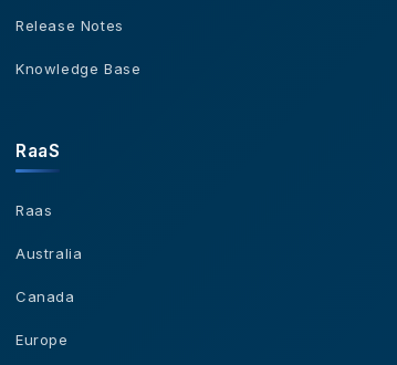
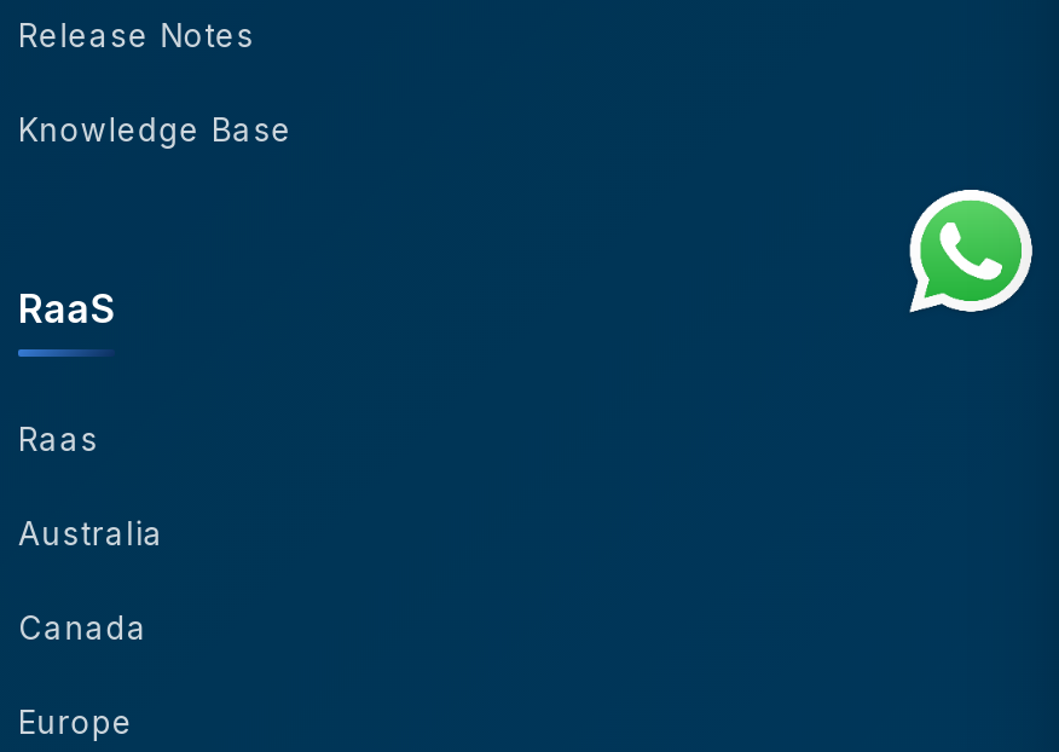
none -> [908,187,1036,316] [image]

